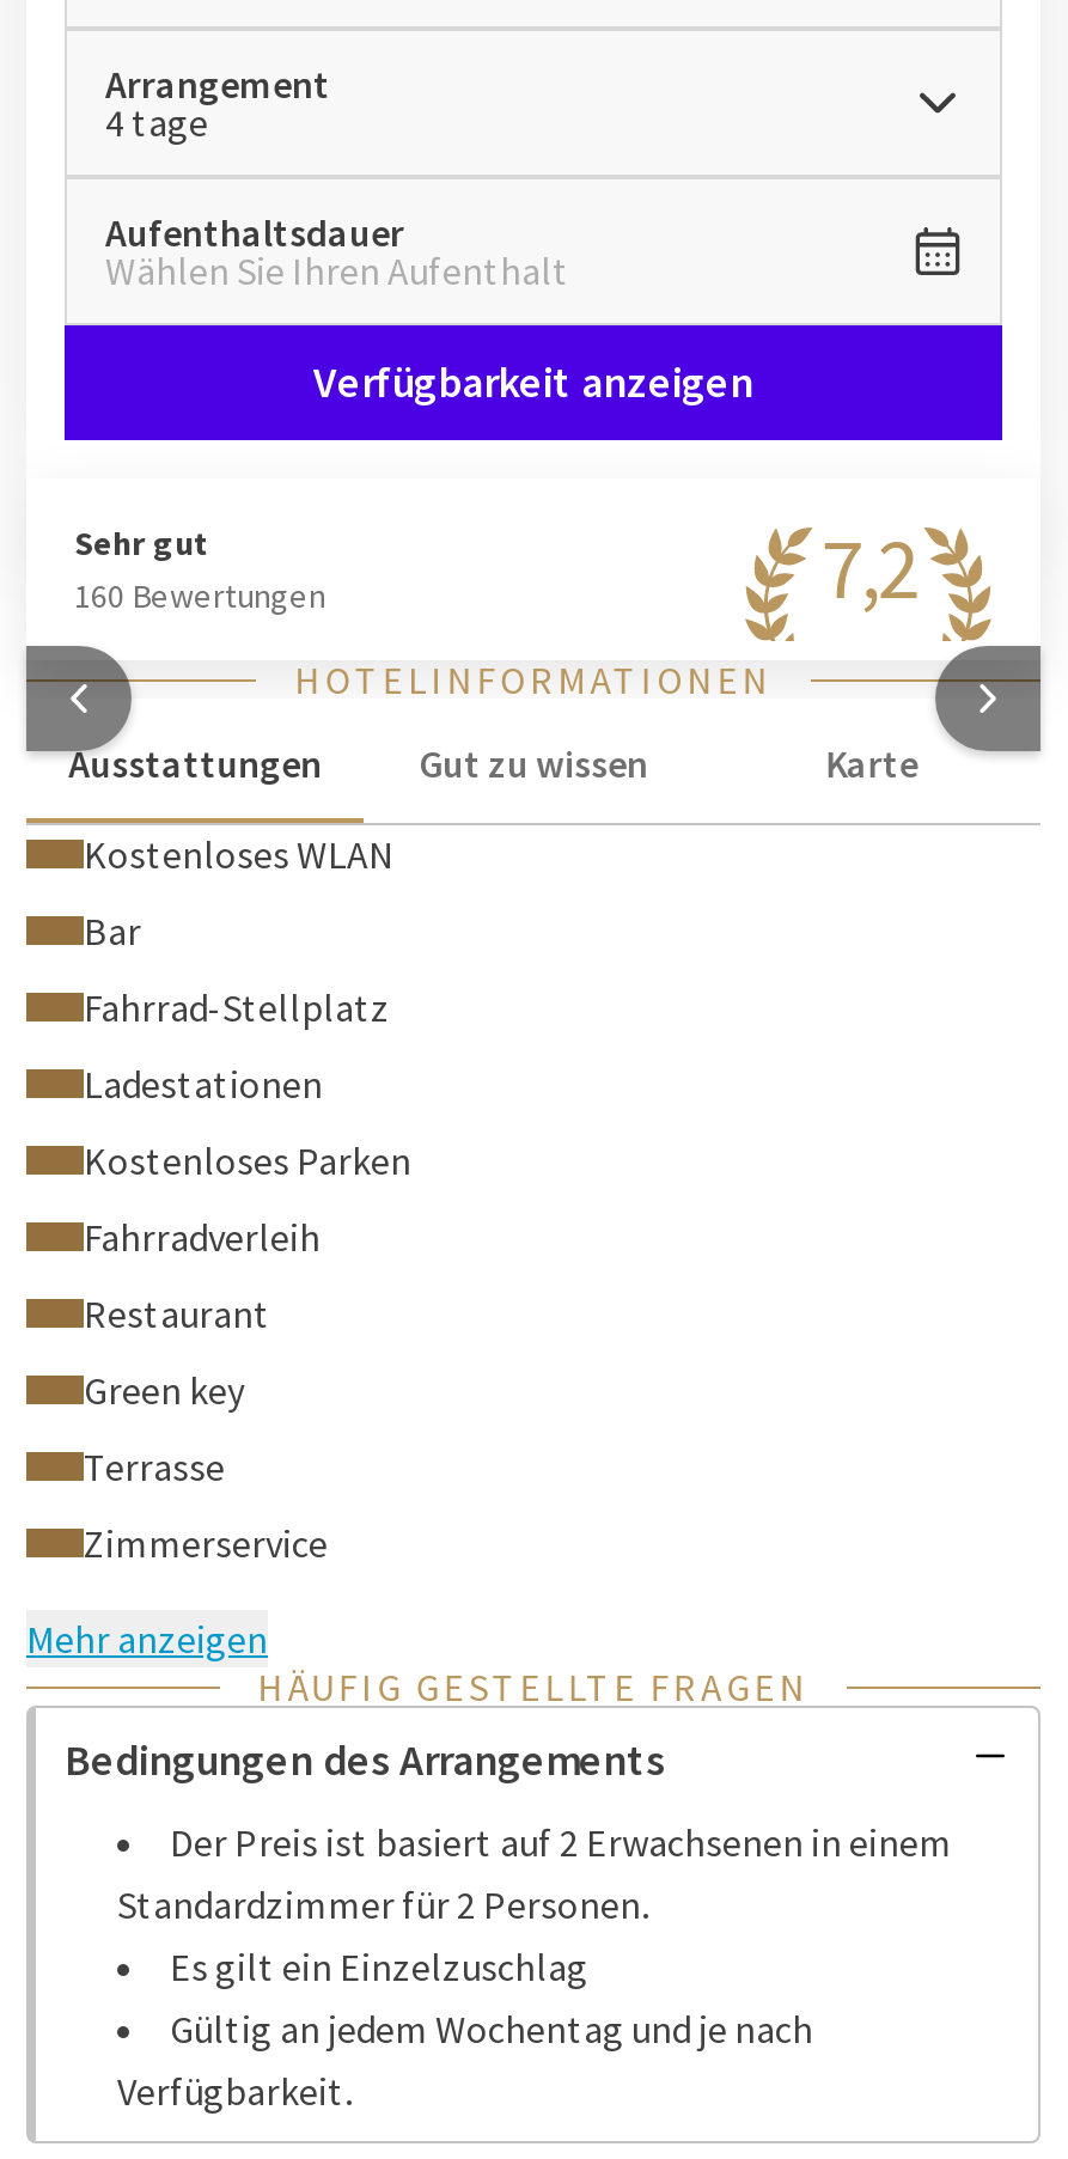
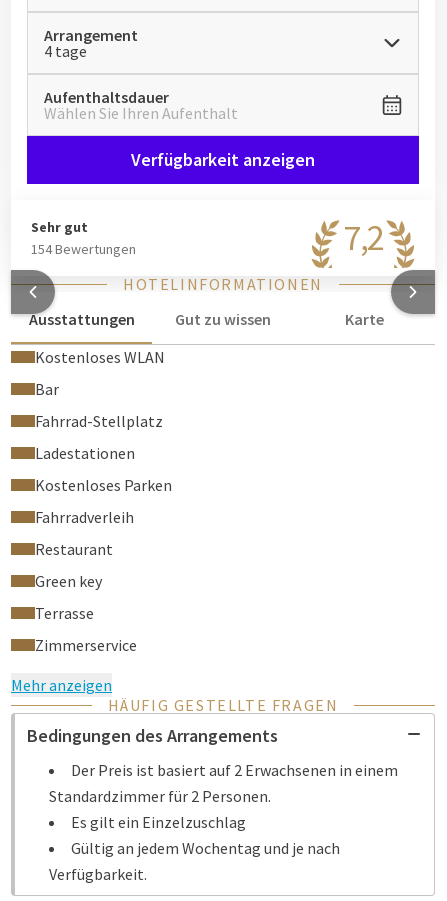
[74,574,325,617] 160 Bewertungen -> [31,240,136,258] 154 Bewertungen

